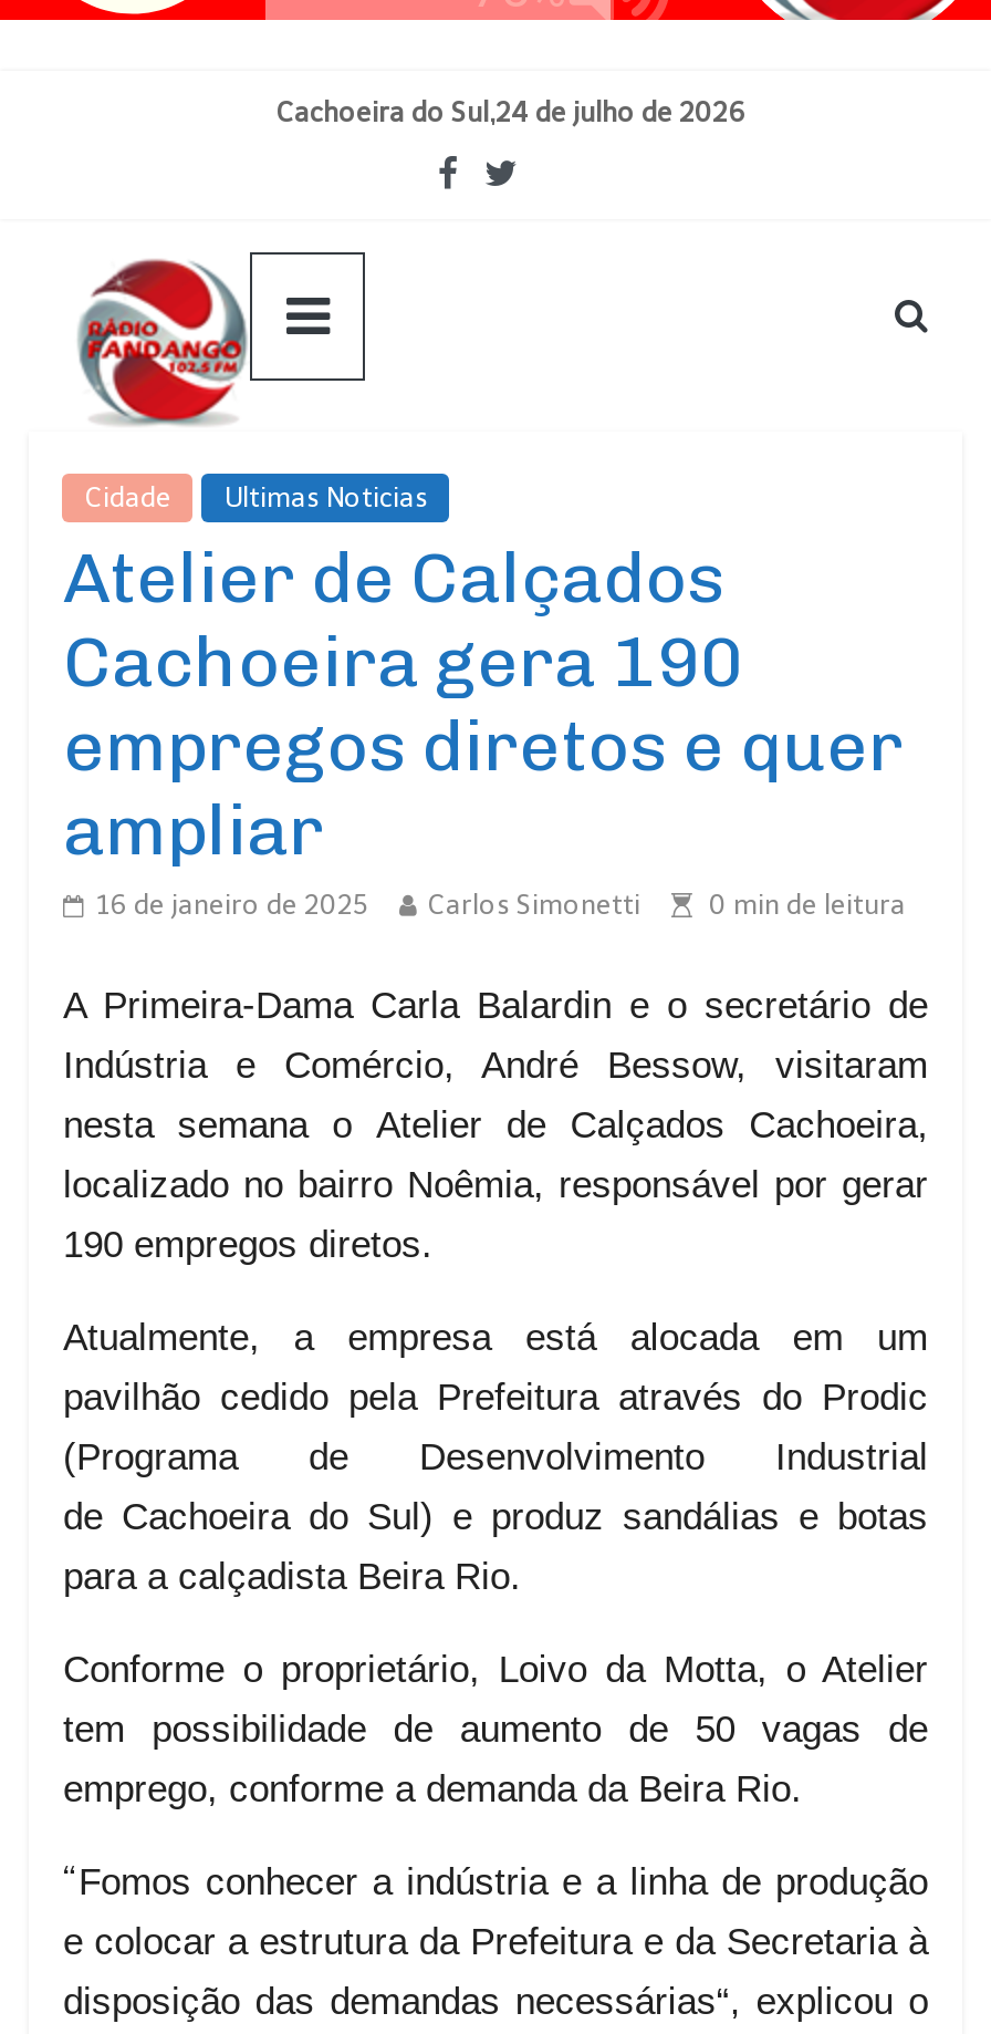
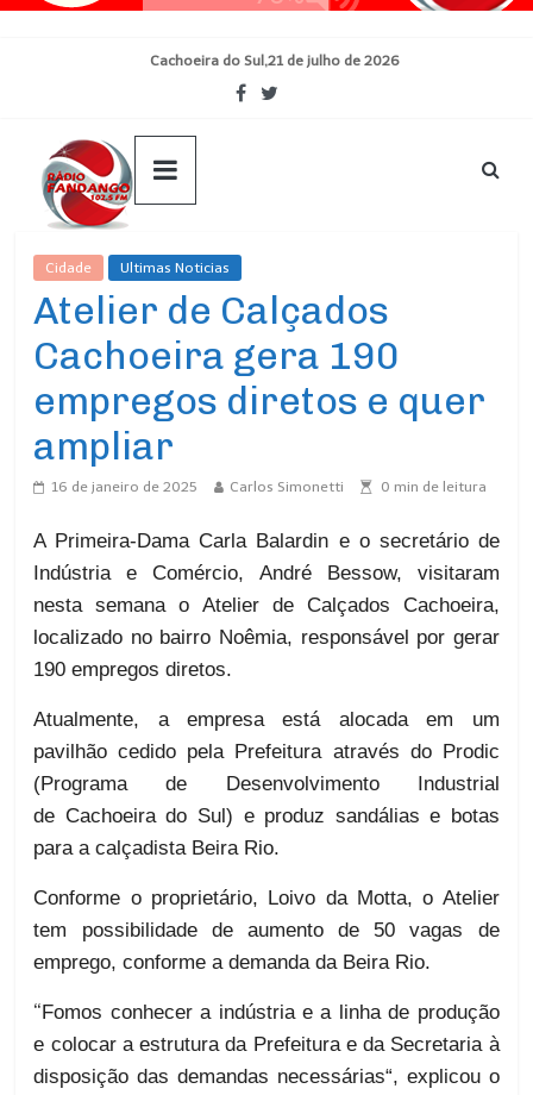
[277,97,745,128] Cachoeira do Sul,24 de julho de 2026 -> [150,52,400,69] Cachoeira do Sul,21 de julho de 2026

